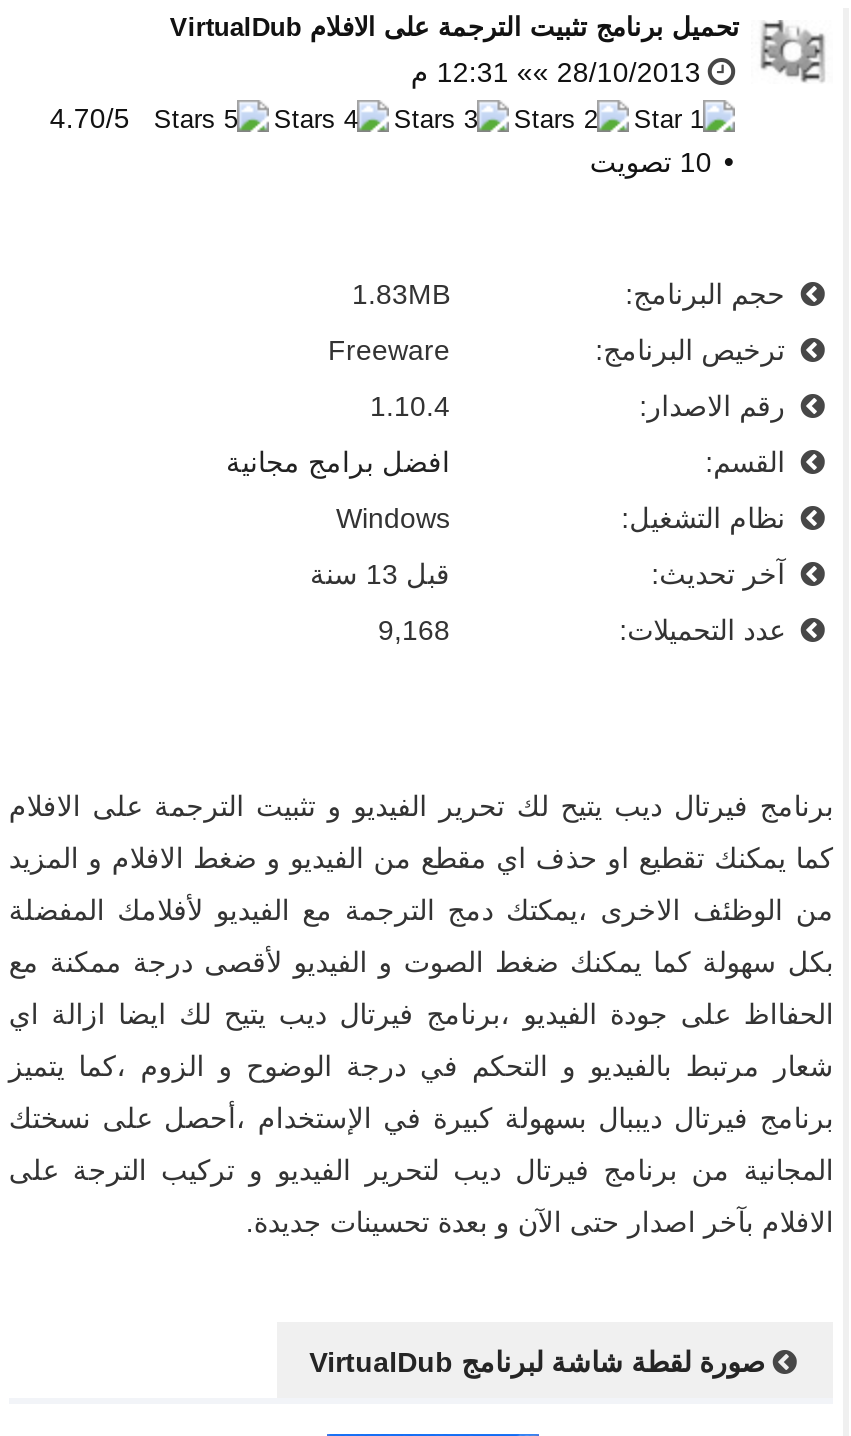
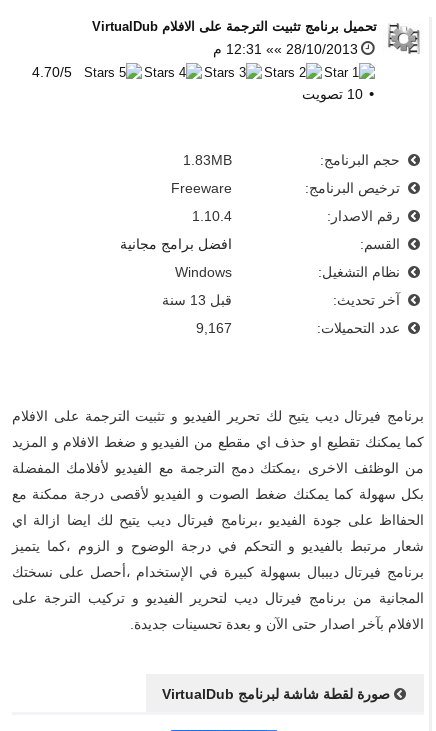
[378,614,450,646] 9,168 -> [196,320,232,336] 9,167

